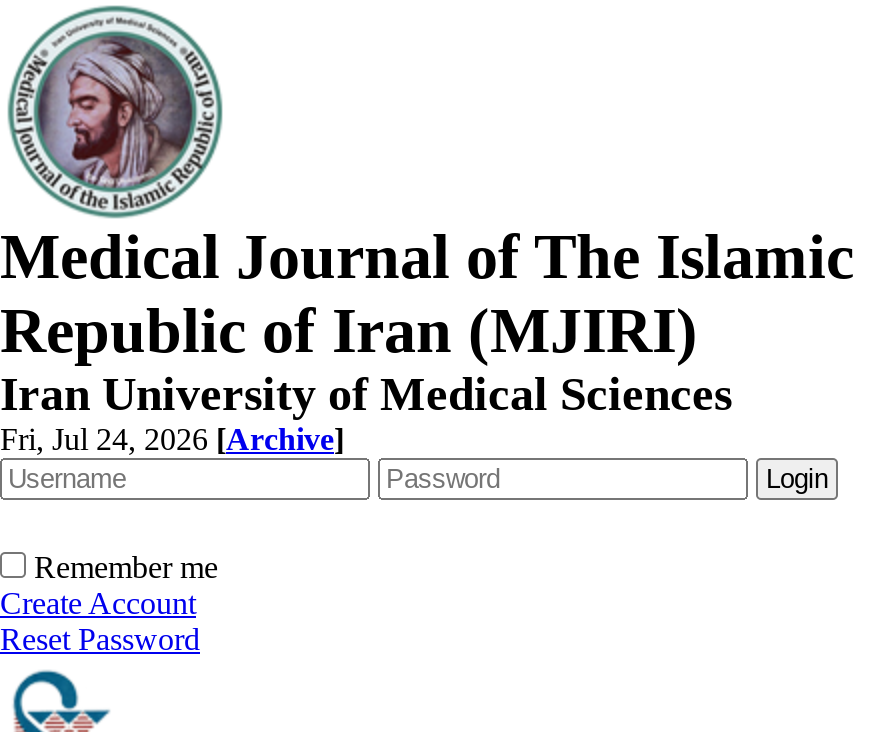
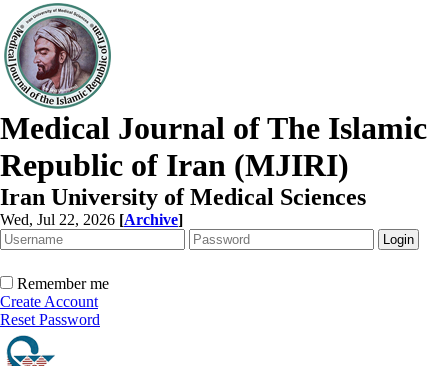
[0,422,344,456] Fri, Jul 24, 2026 [Archive] -> [0,211,183,228] Wed, Jul 22, 2026 [Archive]

